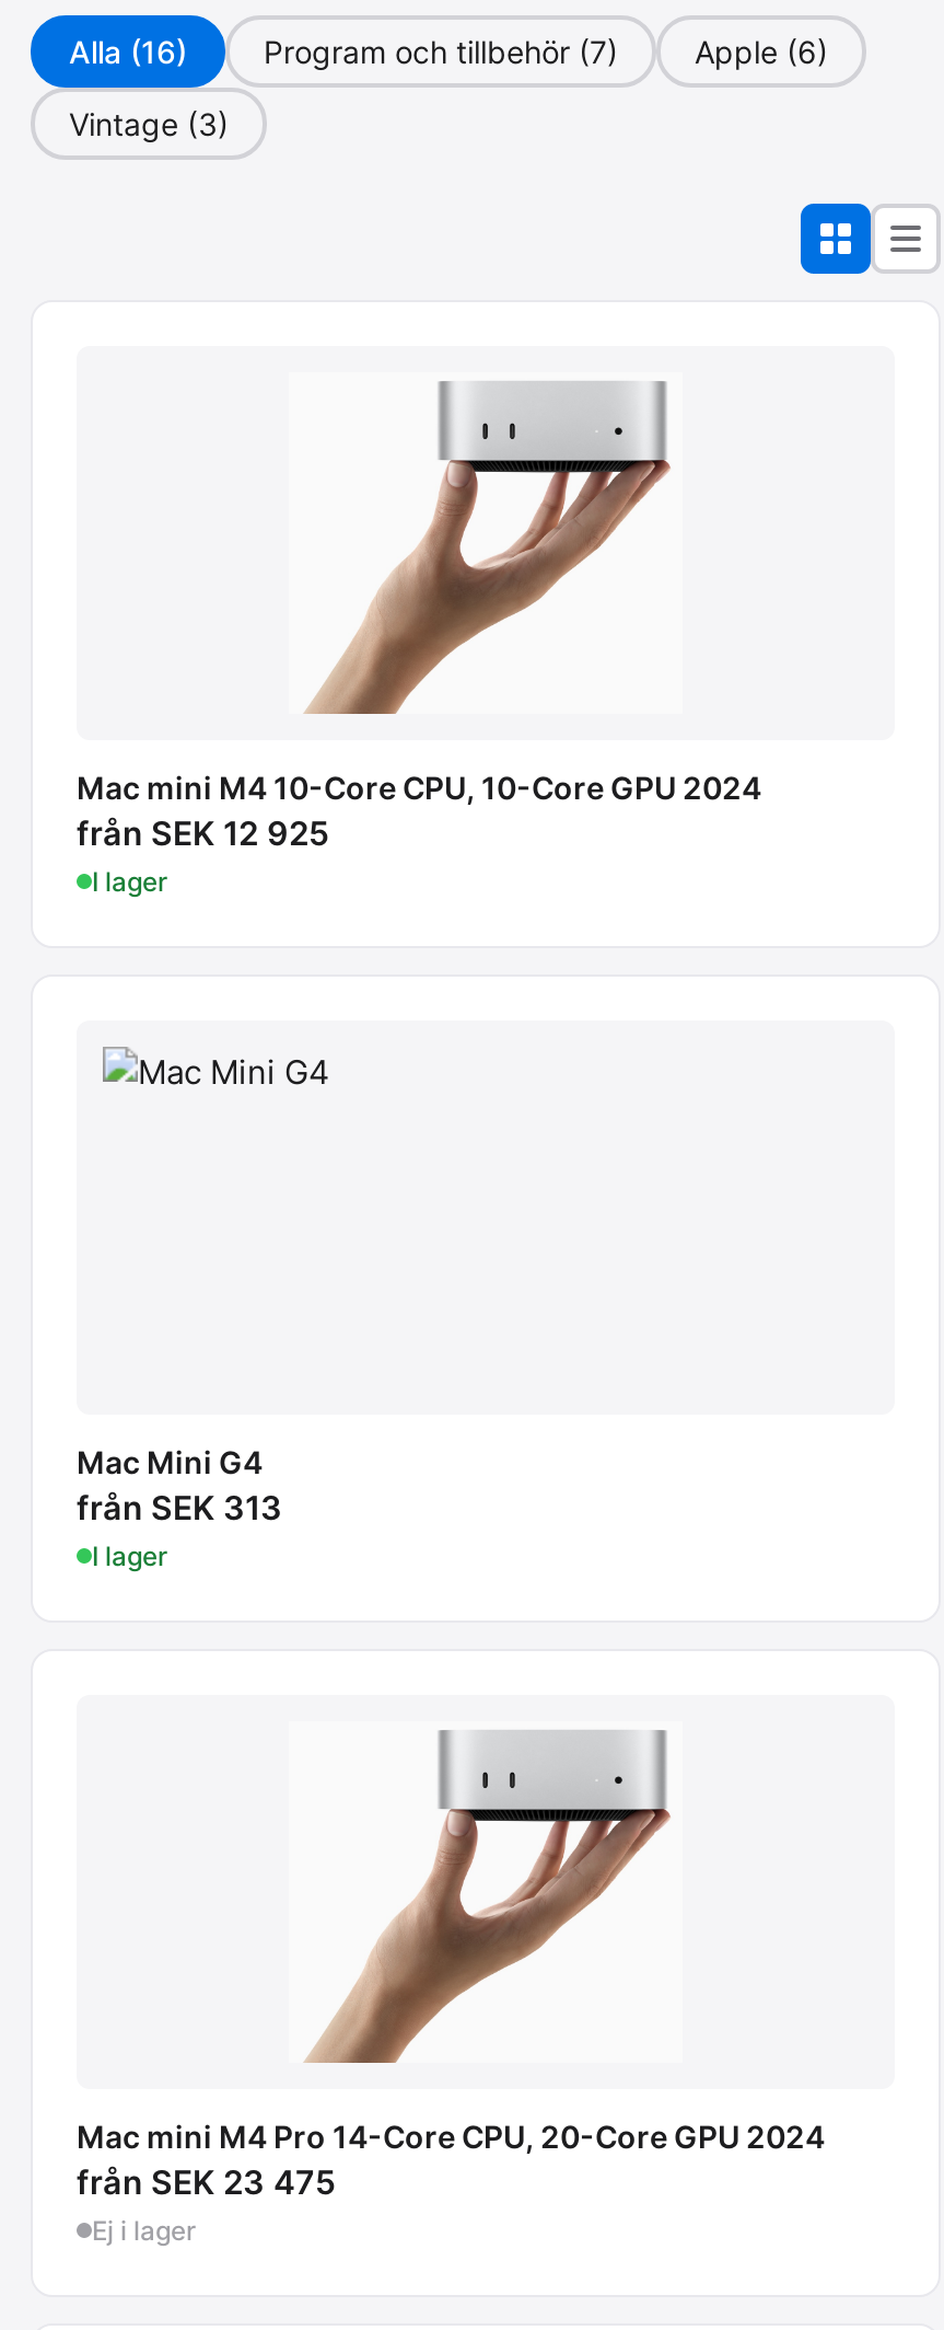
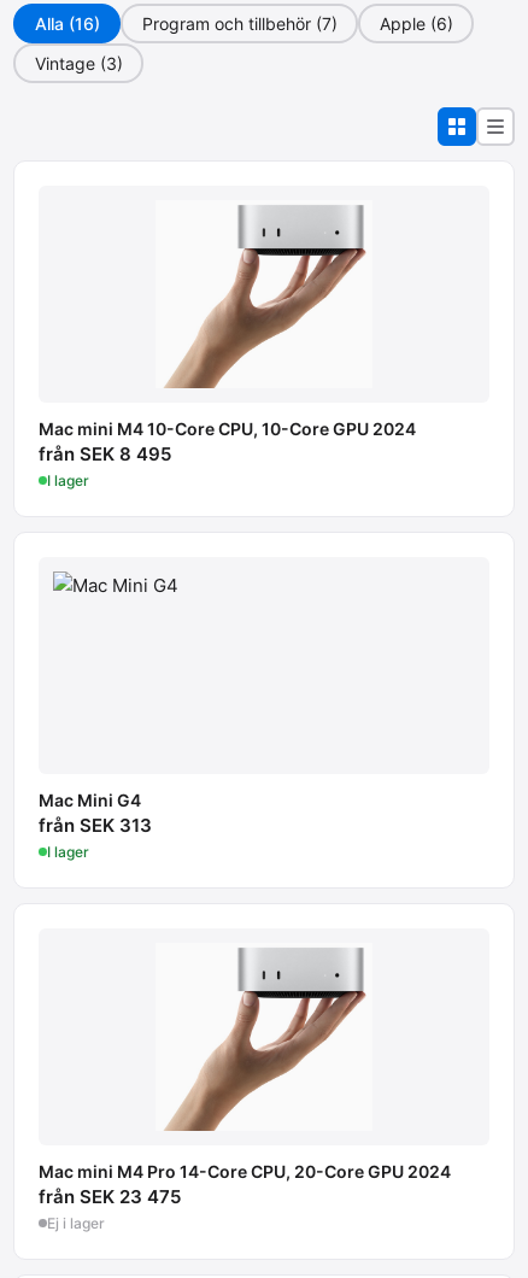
[77,812,328,854] från SEK 12 925 -> [39,442,171,465] från SEK 8 495

